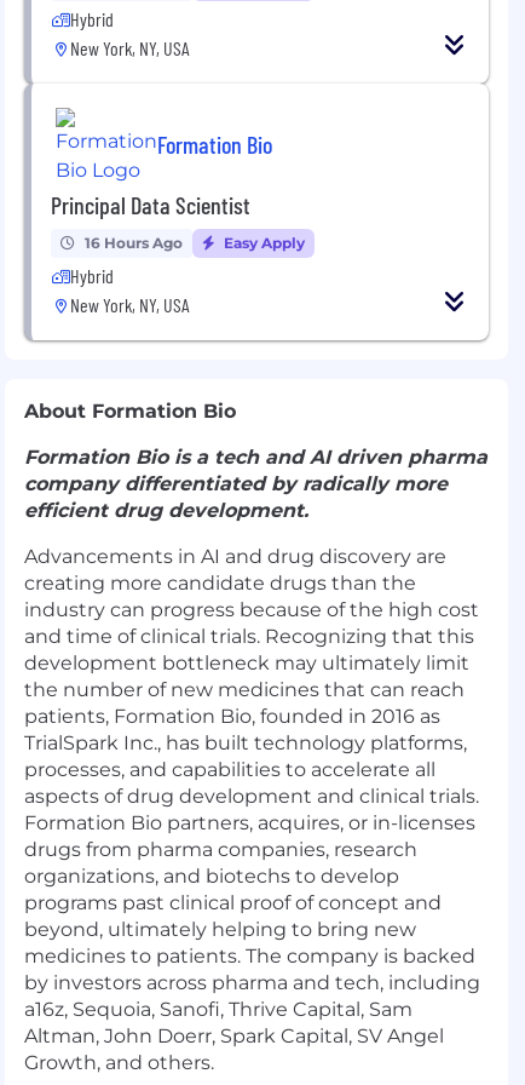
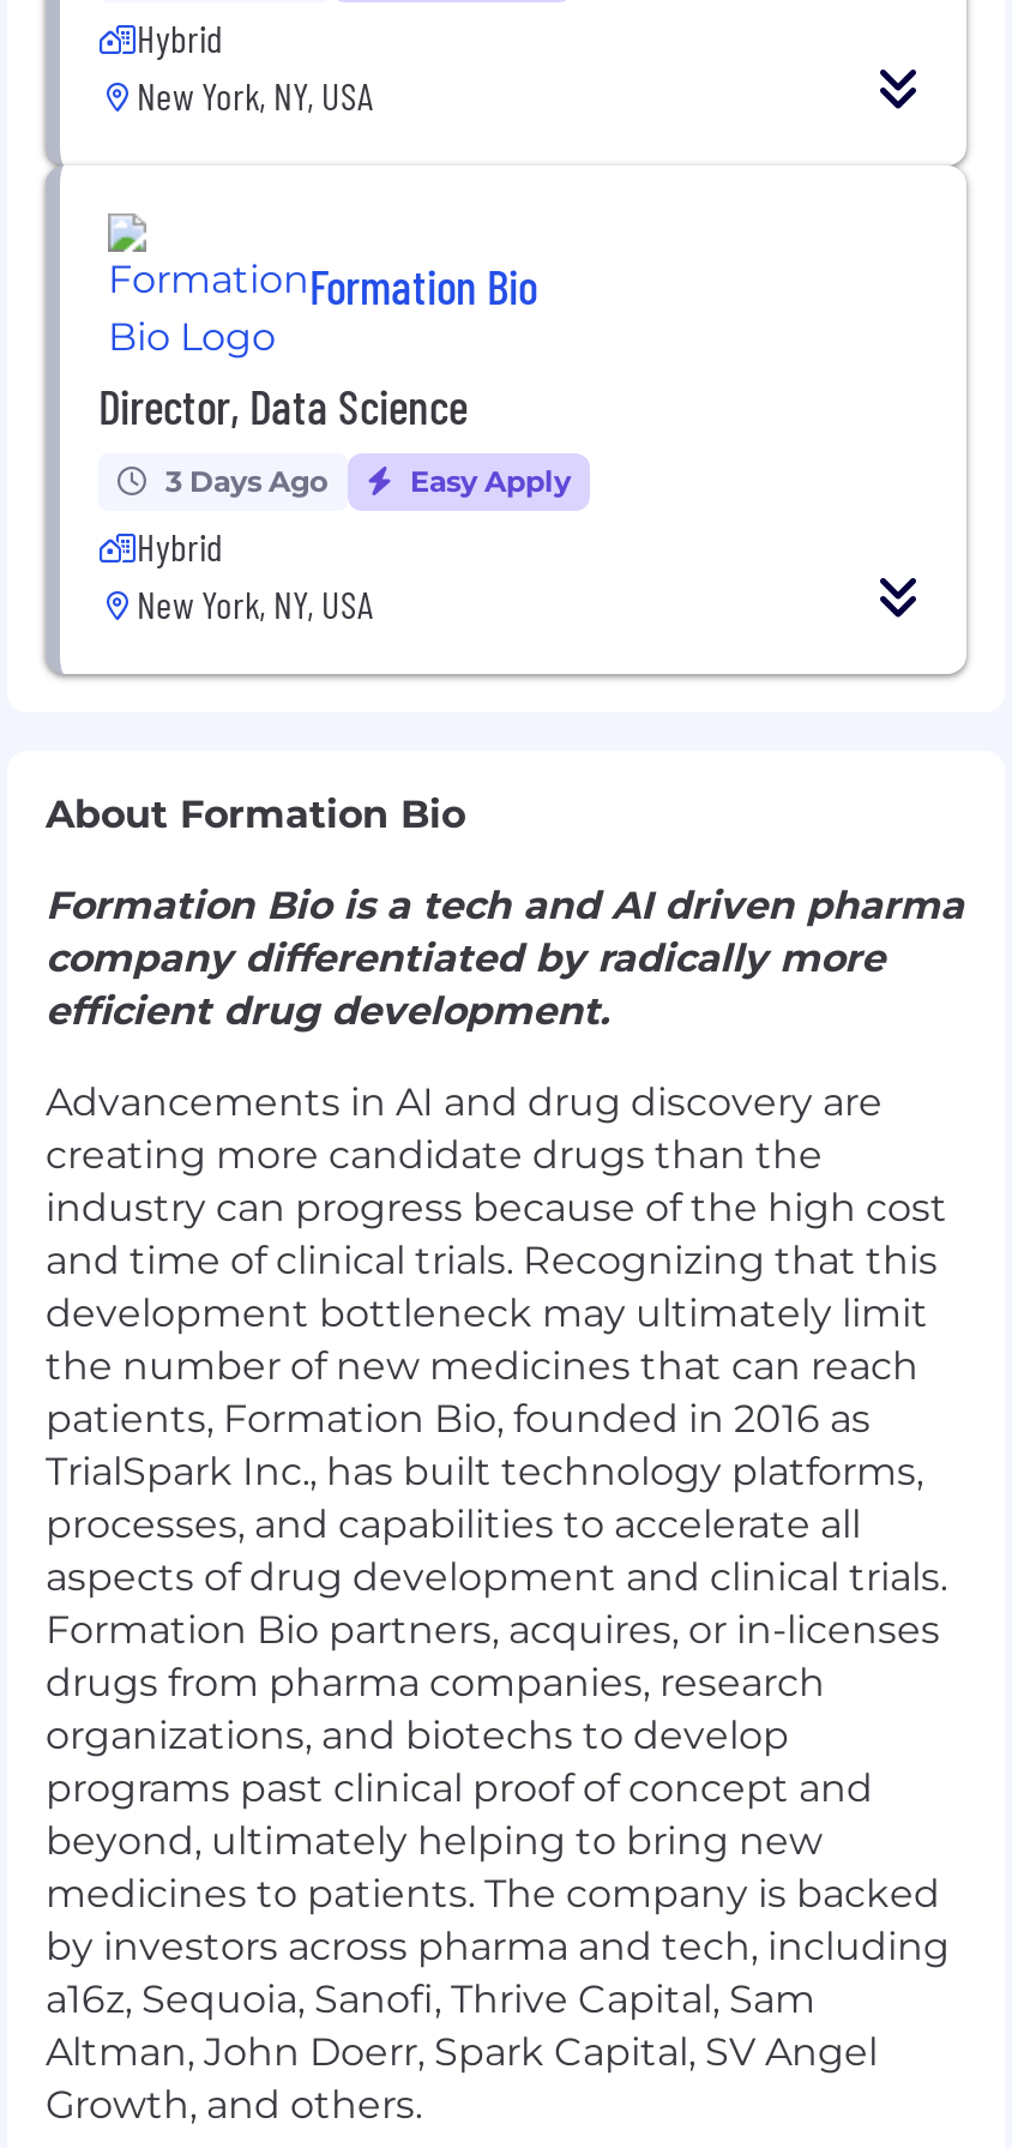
[51,190,250,219] Principal Data Scientist -> [98,376,468,433] Director, Data Science
[85,233,183,251] 16 Hours Ago -> [165,462,329,498] 3 Days Ago

